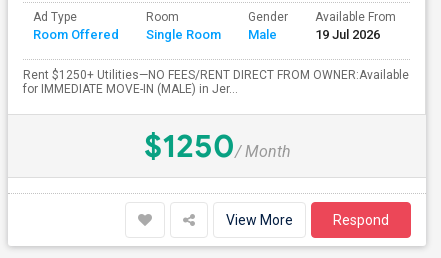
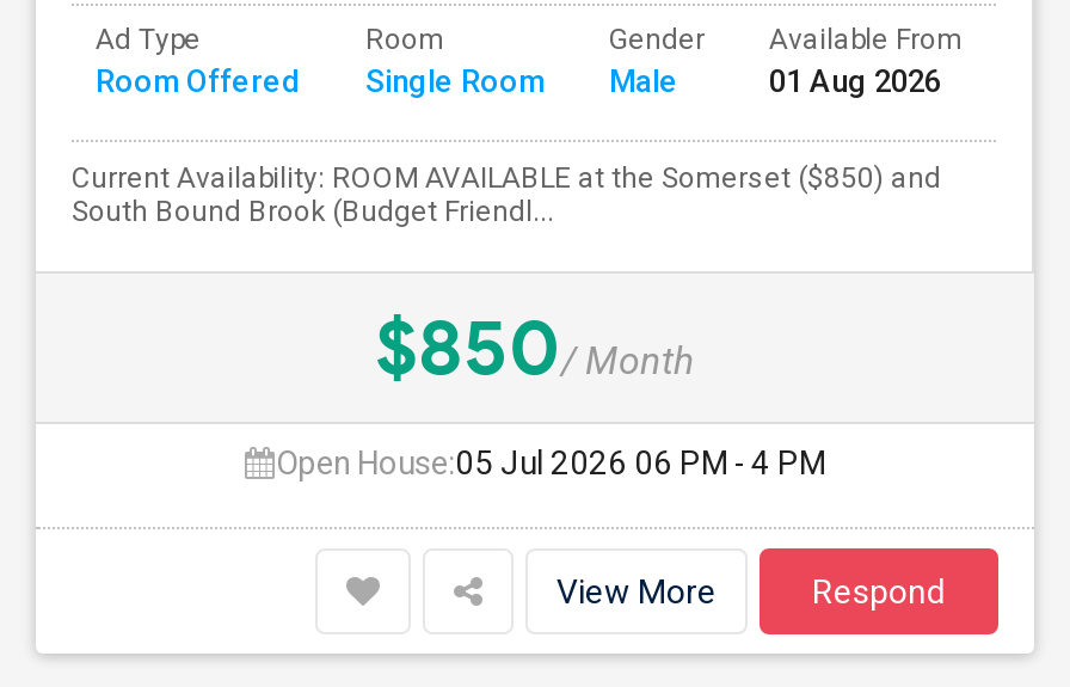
[315,27,380,42] 19 Jul 2026 -> [769,63,941,99] 01 Aug 2026
[23,68,409,166] Rent $1250+ Utilities—NO FEES/RENT DIRECT FROM OWNER:Available | for IMMEDIATE MOVE-IN (MALE) in Jer... | $1250/ Month -> [72,161,941,481] Current Availability: ROOM AVAILABLE at the Somerset ($850) and | South Bound Brook (Budget Friendl... | $850/ Month | Open House:05 Jul 2026 06 PM - 4 PM

